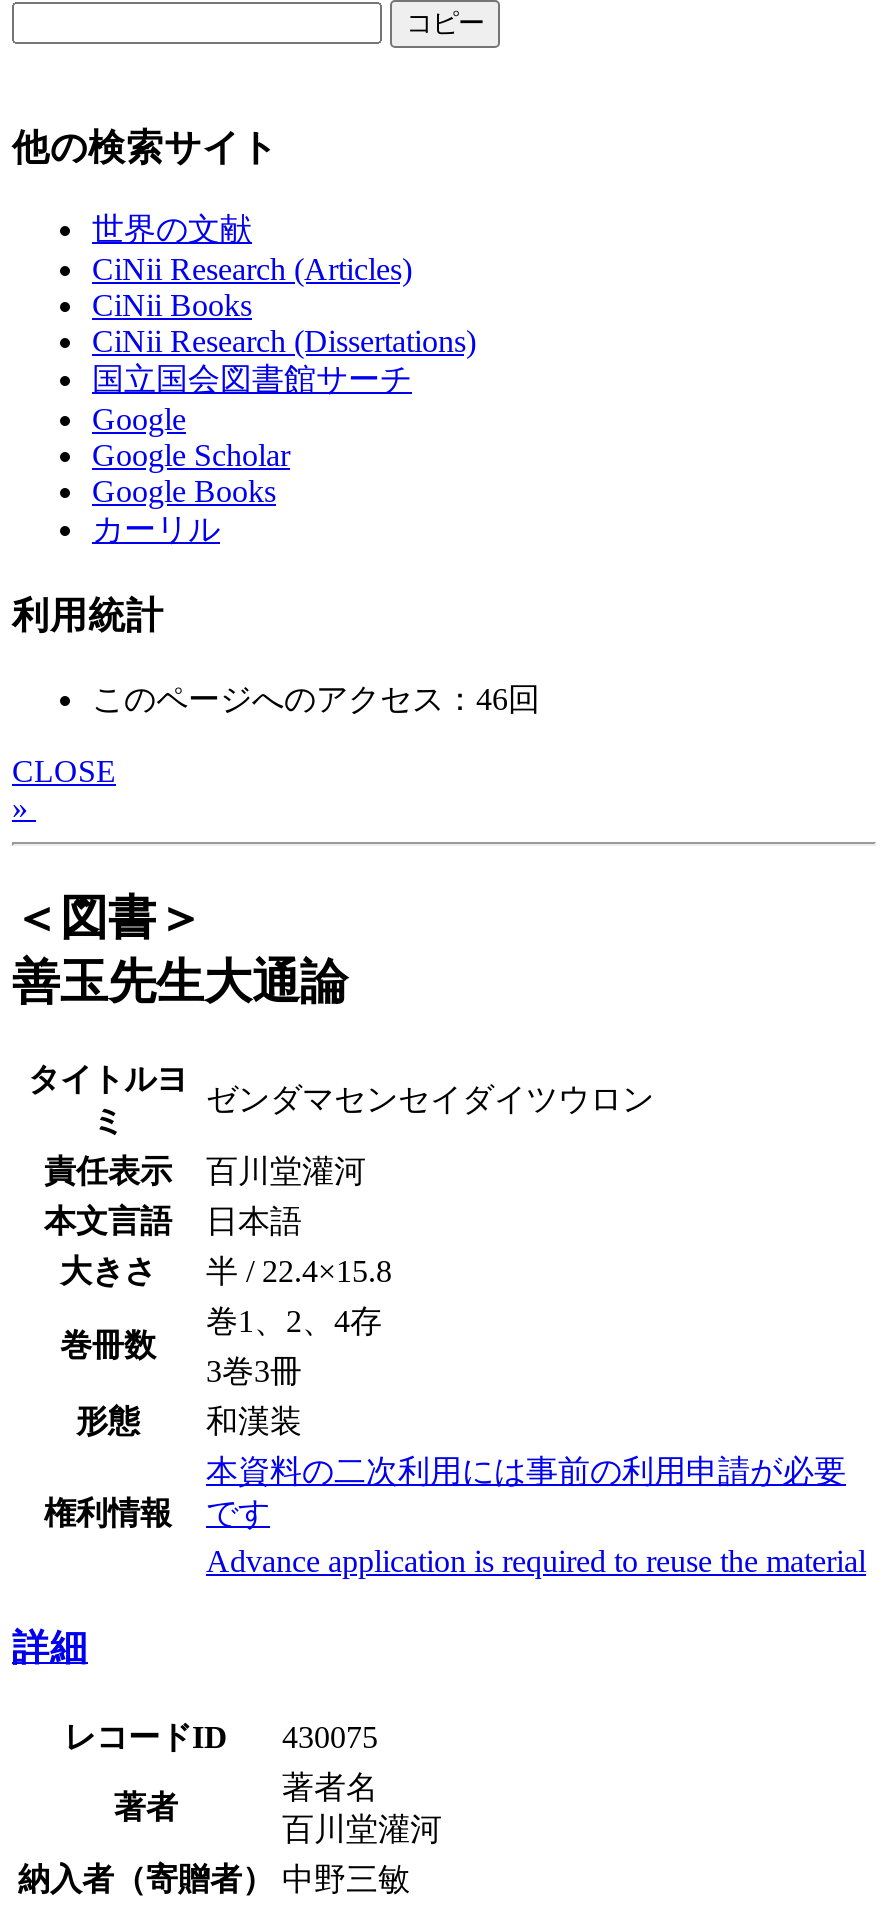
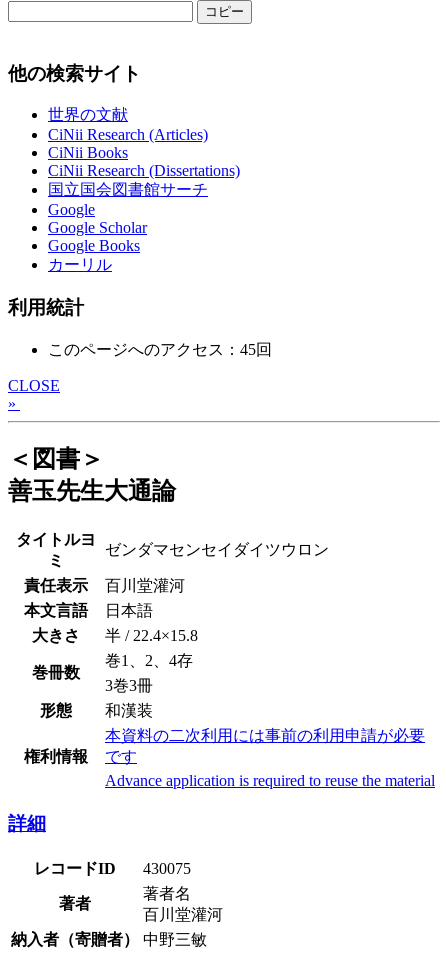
[92,682,540,716] このページへのアクセス：46回 -> [48,341,272,358] このページへのアクセス：45回

